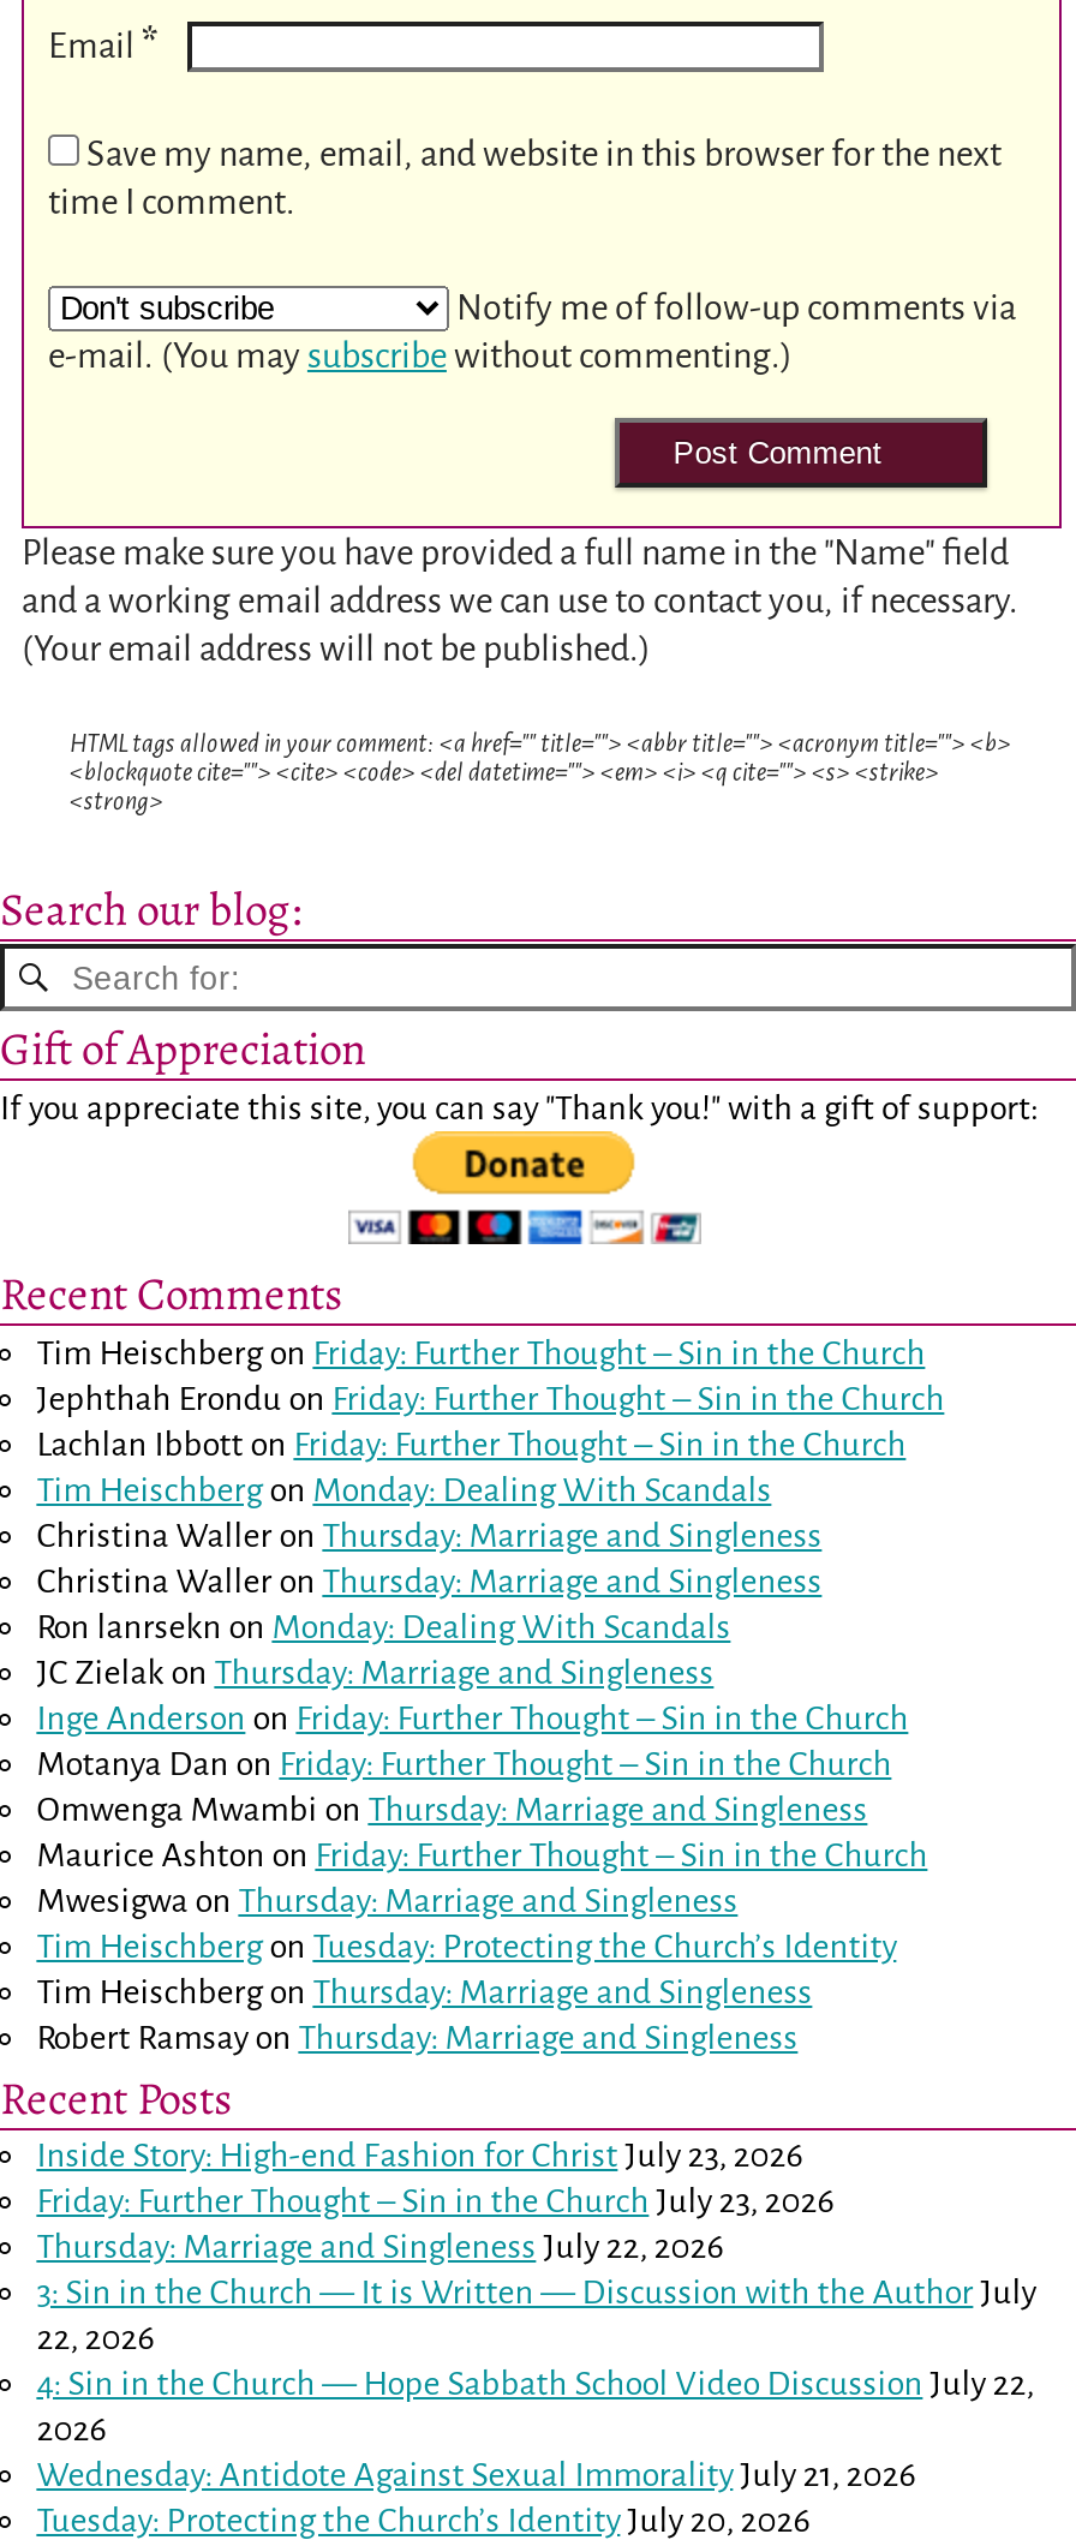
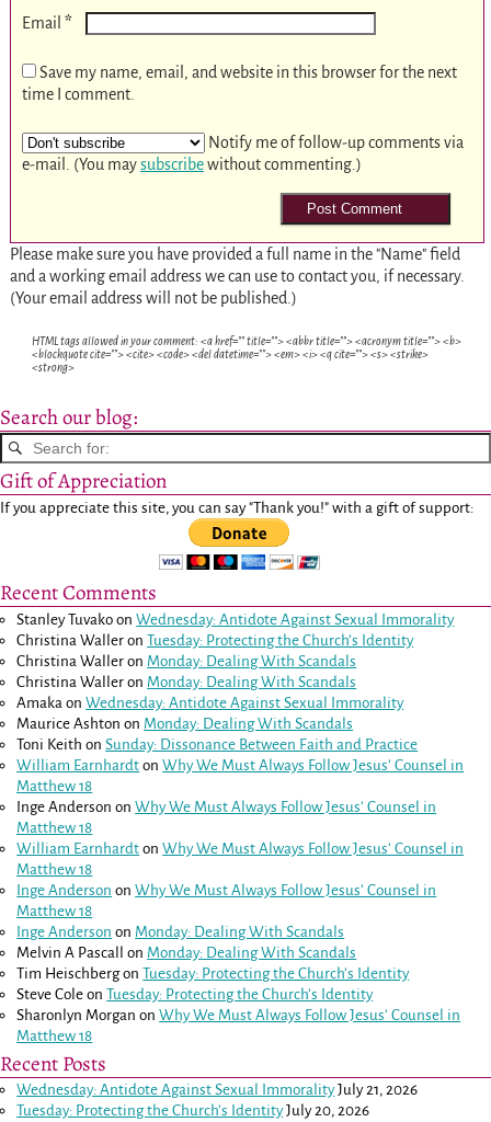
[37,1334,944,1918] Tim Heischberg on Friday: Further Thought – Sin in the Church | Jephthah Erondu on Friday: Further Thought – Sin in the Church | Lachlan Ibbott on Friday: Further Thought – Sin in the Church | Tim Heischberg on Monday: Dealing With Scandals | Christina Waller on Thursday: Marriage and Singleness | Christina Waller on Thursday: Marriage and Singleness | Ron lanrsekn on Monday: Dealing With Scandals | JC Zielak on Thursday: Marriage and Singleness | Inge Anderson on Friday: Further Thought – Sin in the Church | Motanya Dan on Friday: Further Thought – Sin in the Church | Omwenga Mwambi on Thursday: Marriage and Singleness | Maurice Ashton on Friday: Further Thought – Sin in the Church | Mwesigwa on Thursday: Marriage and Singleness -> [17,611,464,960] Stanley Tuvako on Wednesday: Antidote Against Sexual Immorality | Christina Waller on Tuesday: Protecting the Church’s Identity | Christina Waller on Monday: Dealing With Scandals | Christina Waller on Monday: Dealing With Scandals | Amaka on Wednesday: Antidote Against Sexual Immorality | Maurice Ashton on Monday: Dealing With Scandals | Toni Keith on Sunday: Dissonance Between Faith and Practice | William Earnhardt on Why We Must Always Follow Jesus’ Counsel in | Matthew 18 | Inge Anderson on Why We Must Always Follow Jesus’ Counsel in | Matthew 18 | William Earnhardt on Why We Must Always Follow Jesus’ Counsel in | Matthew 18 | Inge Anderson on Why We Must Always Follow Jesus’ Counsel in | Matthew 18 | Inge Anderson on Monday: Dealing With Scandals | Melvin A Pascall on Monday: Dealing With Scandals
moved [37,1928,896,1964] -> [17,965,409,981]: Tim Heischberg on Tuesday: Protecting the Church’s Identity
[37,1973,812,2055] Tim Heischberg on Thursday: Marriage and Singleness | Robert Ramsay on Thursday: Marriage and Singleness -> [17,986,461,1044] Steve Cole on Tuesday: Protecting the Church’s Identity | Sharonlyn Morgan on Why We Must Always Follow Jesus’ Counsel in | Matthew 18
moved [0,2067,233,2129] -> [0,1049,106,1078]: Recent Posts
[37,2139,1036,2448] Inside Story: High-end Fashion for Christ July 23, 2026 | Friday: Further Thought – Sin in the Church July 23, 2026 | Thursday: Marriage and Singleness July 22, 2026 | 3: Sin in the Church — It is Written — Discussion with the Author July | 22, 2026 | 4: Sin in the Church — Hope Sabbath School Video Discussion July 22, | 2026 -> none

